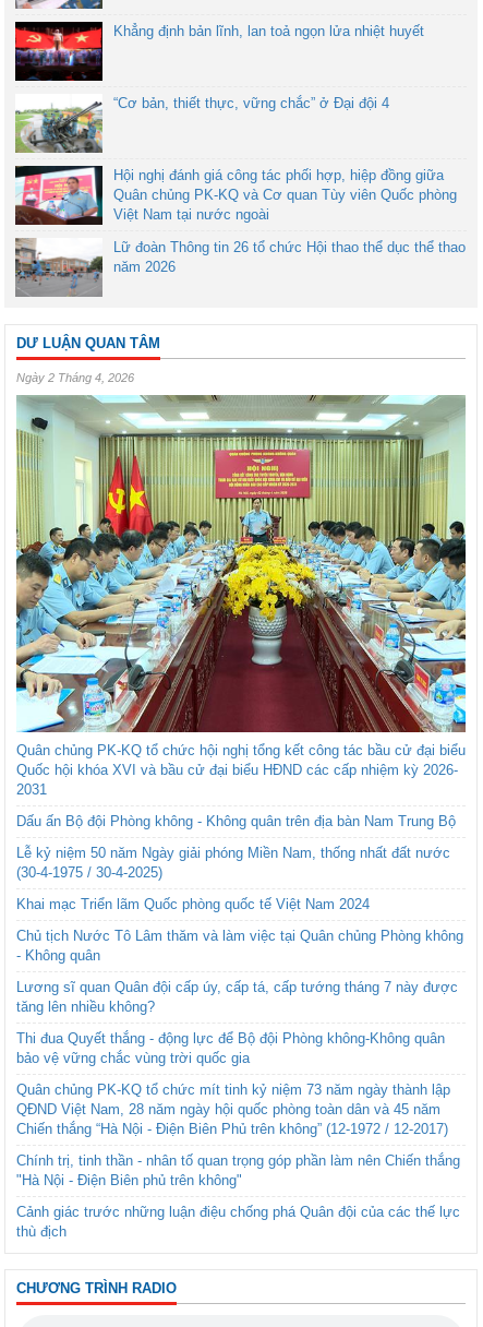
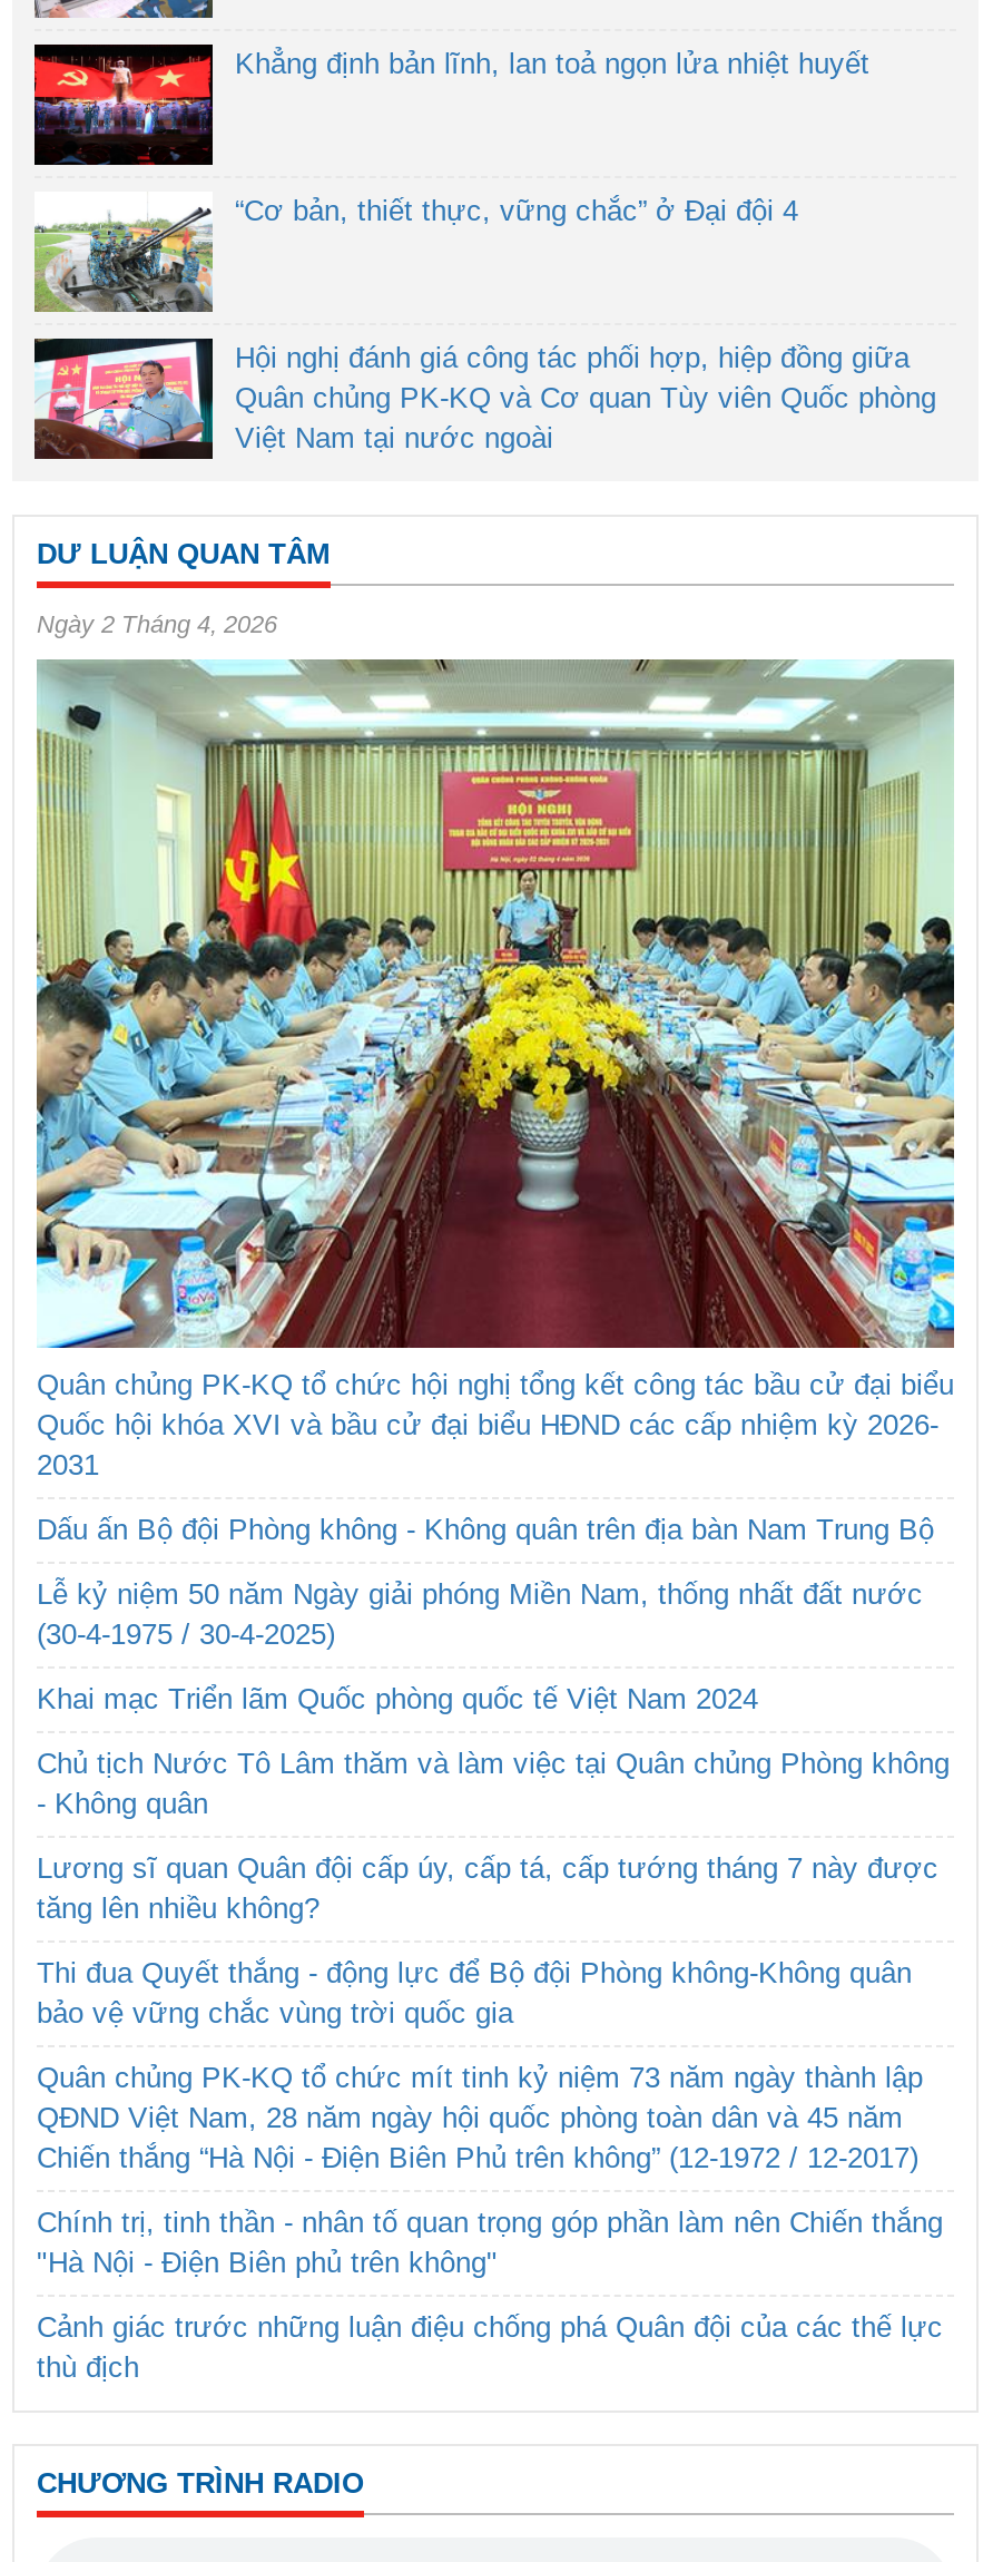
[14,238,466,296] [image] | Lữ đoàn Thông tin 26 tổ chức Hội thao thể dục thể thao | năm 2026 -> none

